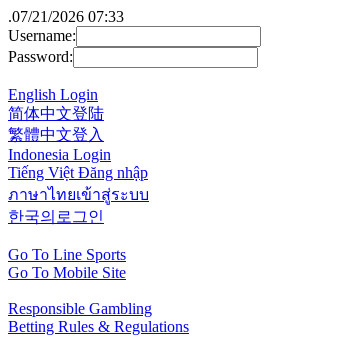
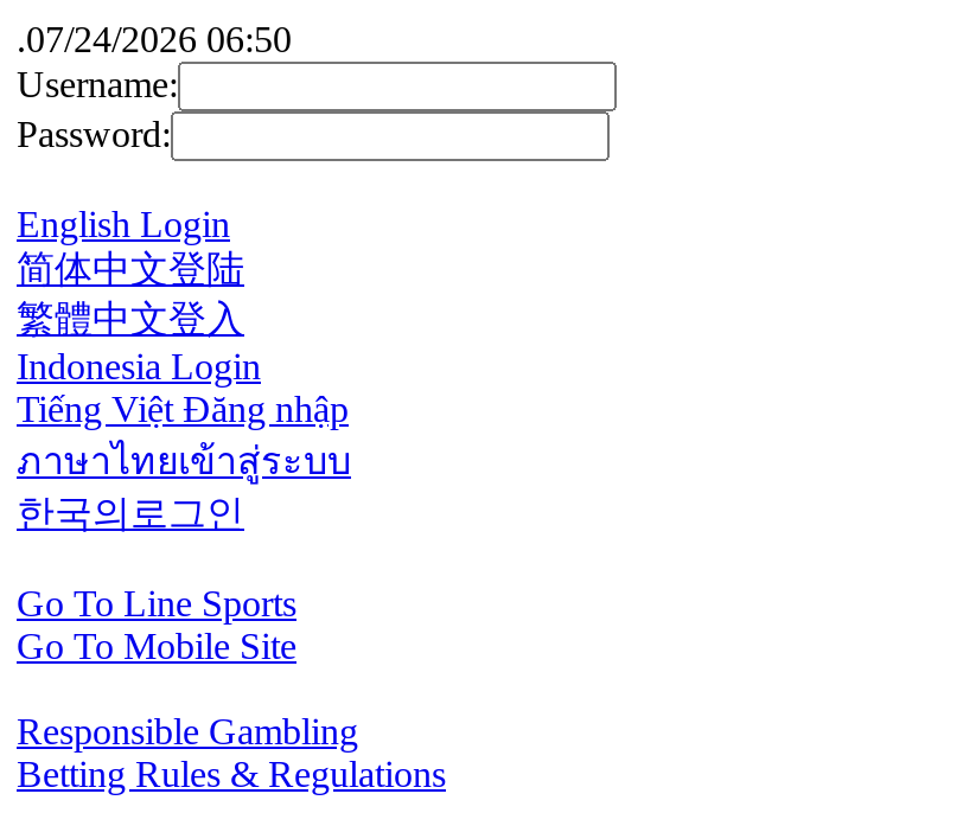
[8,8,124,25] .07/21/2026 07:33 -> [17,19,292,59] .07/24/2026 06:50

